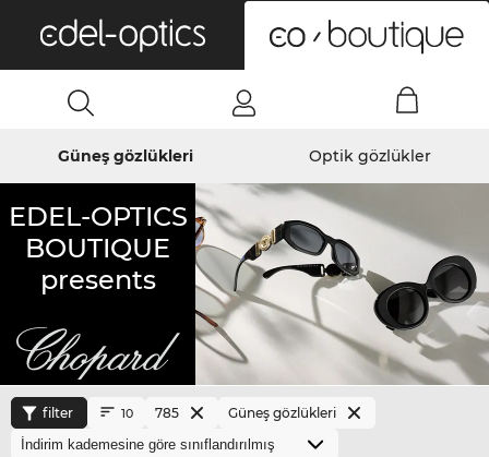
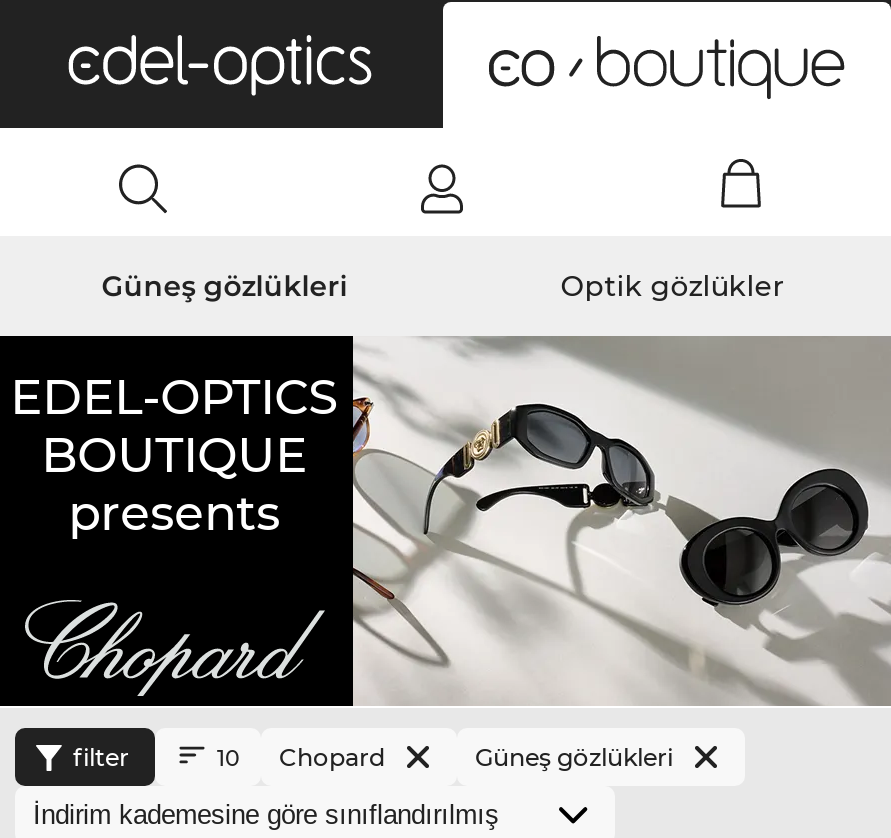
[155,405,179,421] 785 -> [279,742,385,772] Chopard

